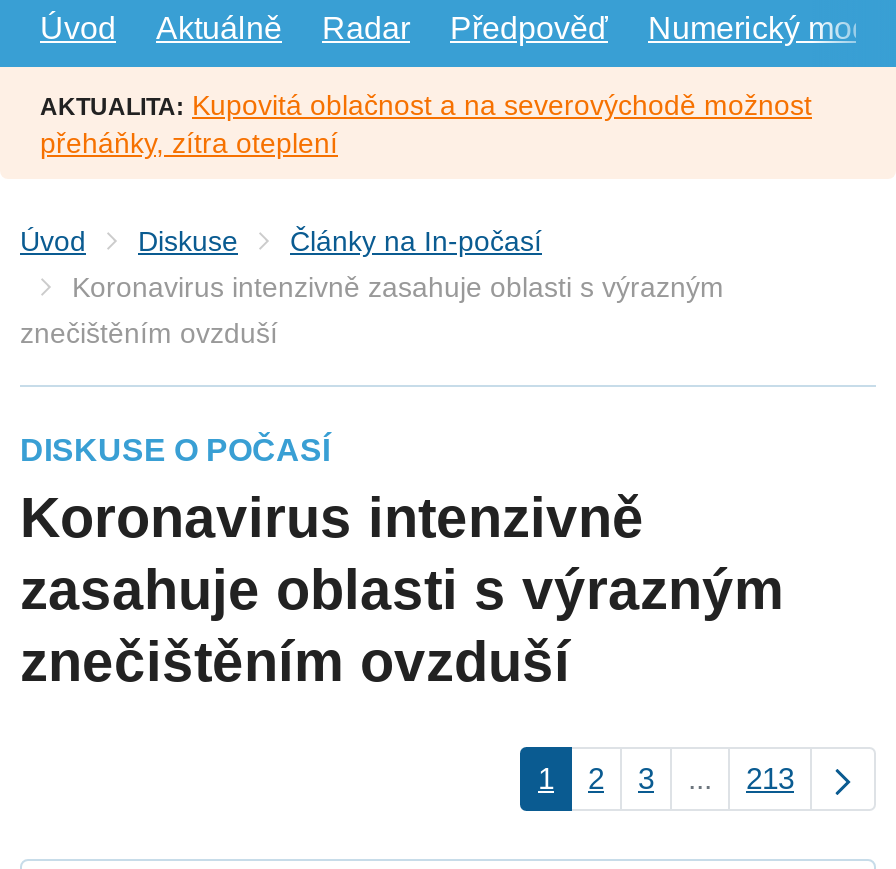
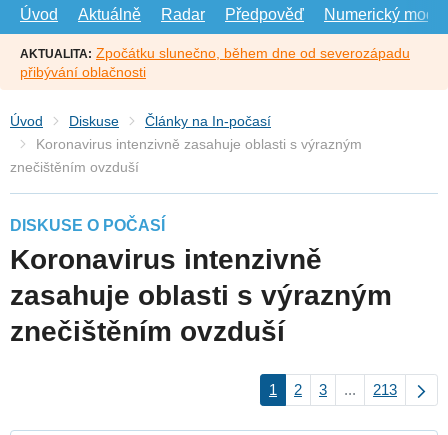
[40,88,812,158] AKTUALITA: Kupovitá oblačnost a na severovýchodě možnost | přeháňky, zítra oteplení -> [20,45,410,80] AKTUALITA: Zpočátku slunečno, během dne od severozápadu | přibývání oblačnosti

